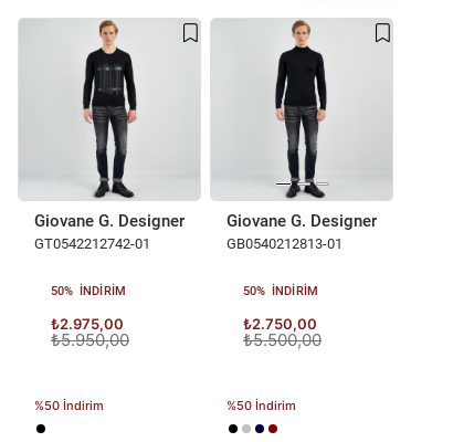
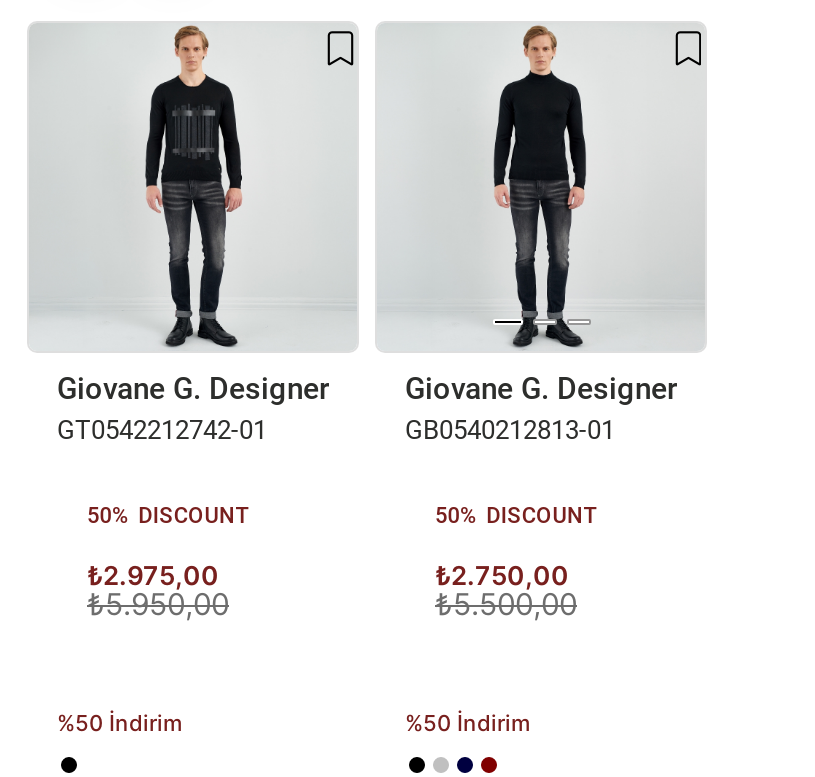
[51,284,126,299] 50% INDIRIM -> [87,503,250,529] 50% DISCOUNT
[243,284,318,299] 50% INDIRIM -> [435,503,598,529] 50% DISCOUNT

